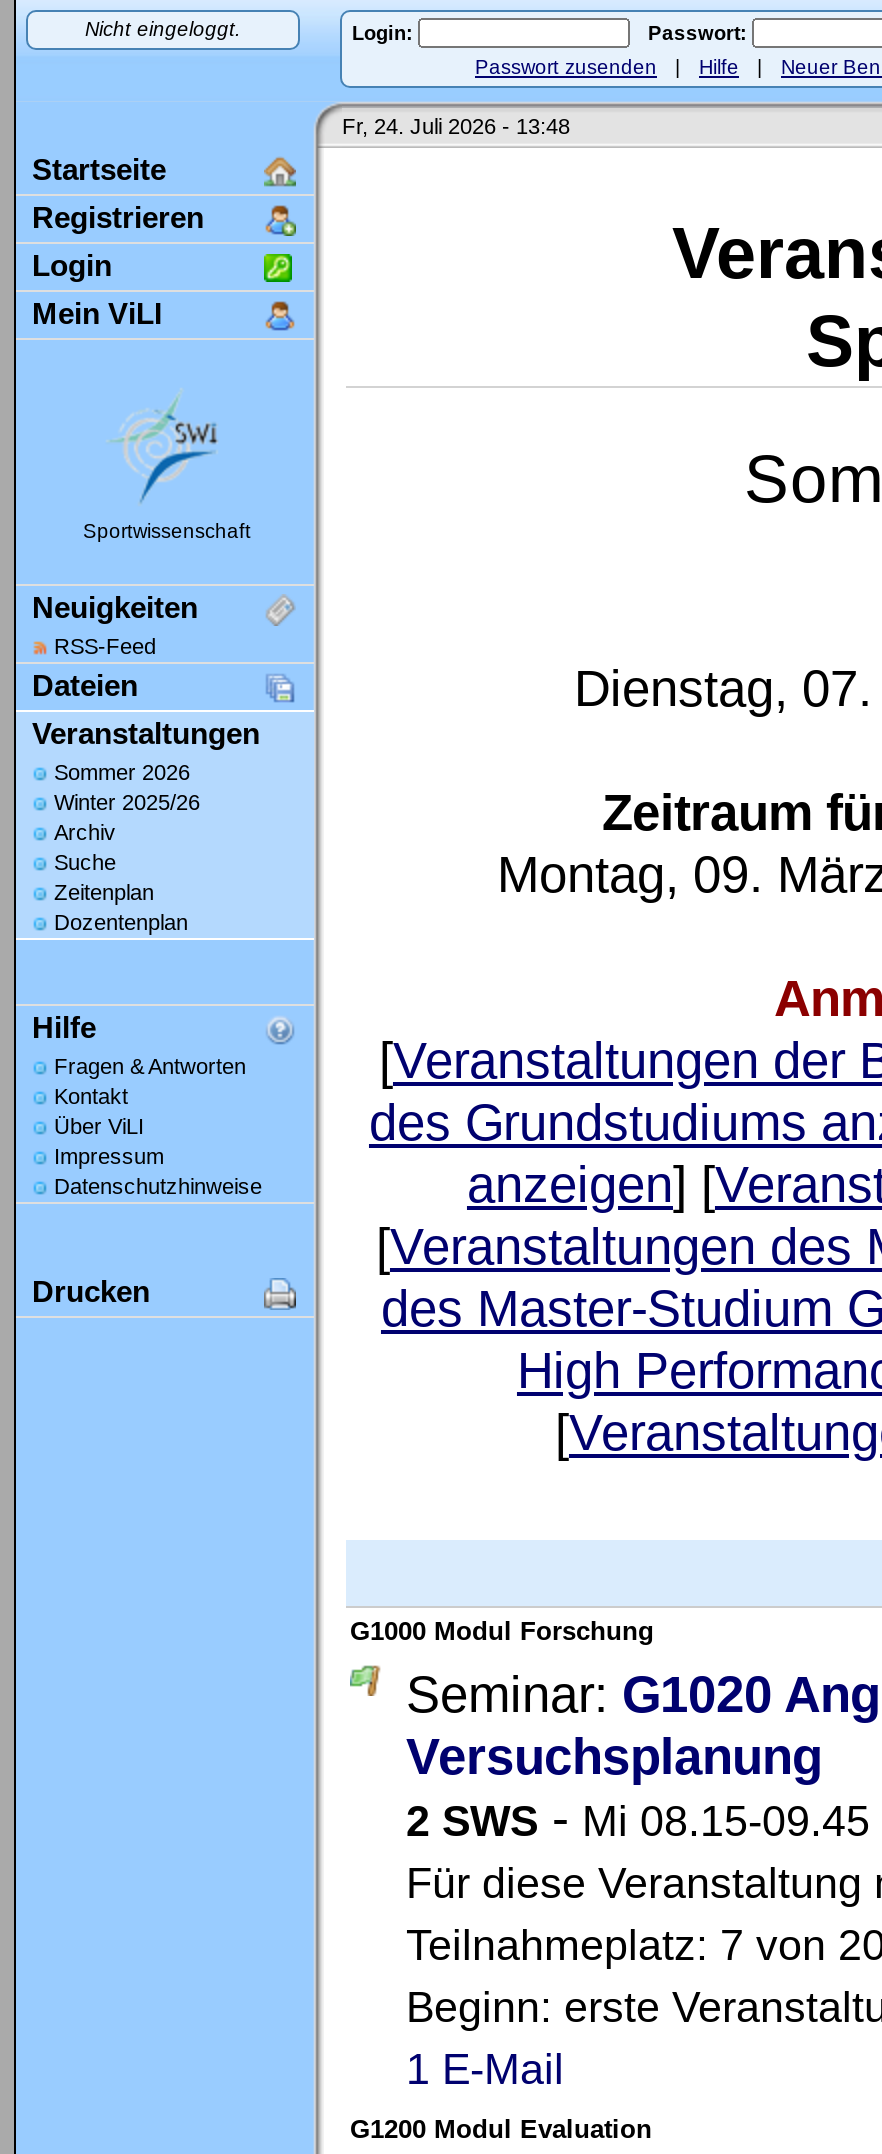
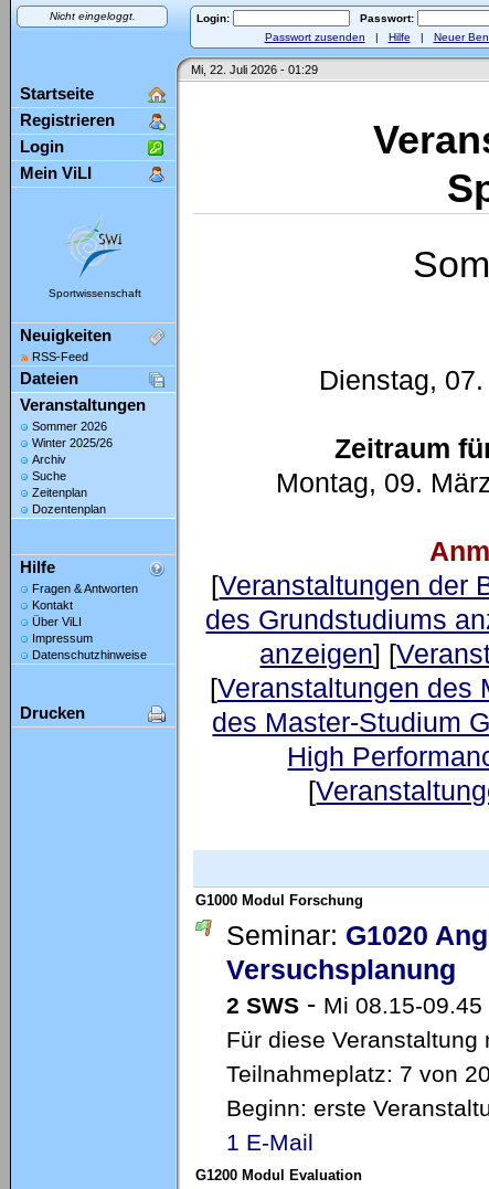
[342,114,570,138] Fr, 24. Juli 2026 - 13:48 -> [191,63,318,76] Mi, 22. Juli 2026 - 01:29

